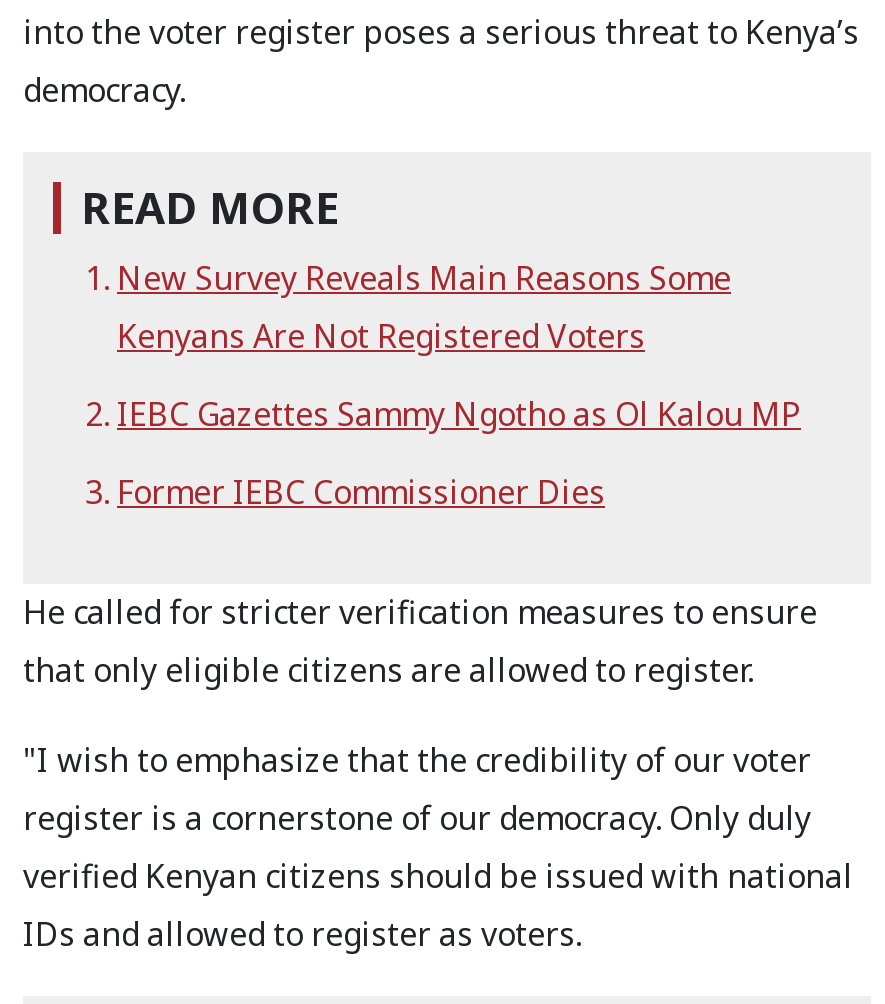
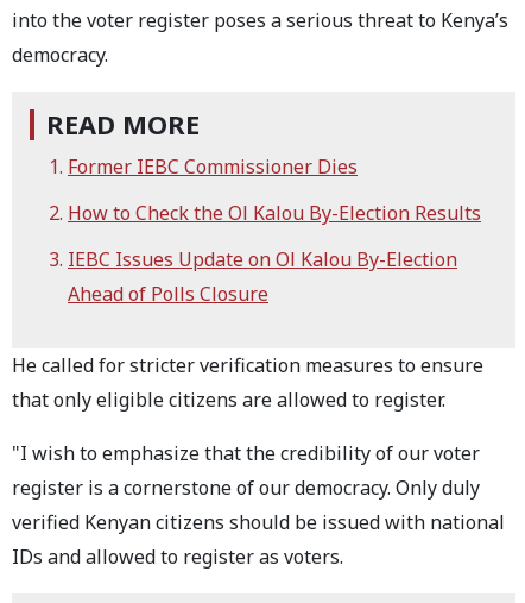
[117,255,801,435] New Survey Reveals Main Reasons Some | Kenyans Are Not Registered Voters | IEBC Gazettes Sammy Ngotho as Ol Kalou MP -> none
moved [117,469,605,513] -> [68,153,358,179]: Former IEBC Commissioner Dies
none -> [68,199,481,306] How to Check the Ol Kalou By-Election Results | IEBC Issues Update on Ol Kalou By-Election | Ahead of Polls Closure

